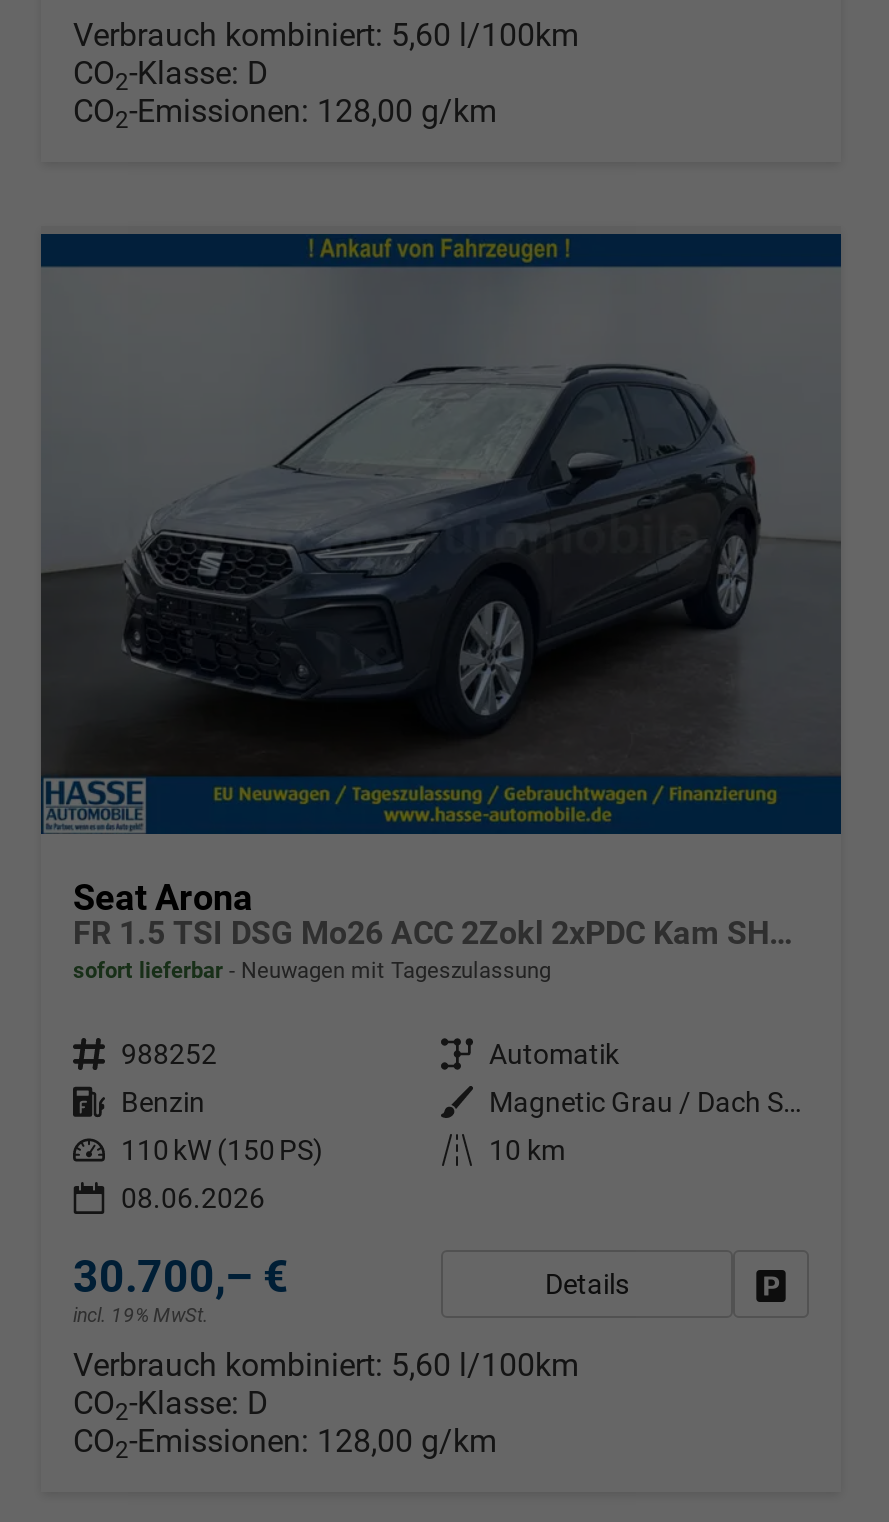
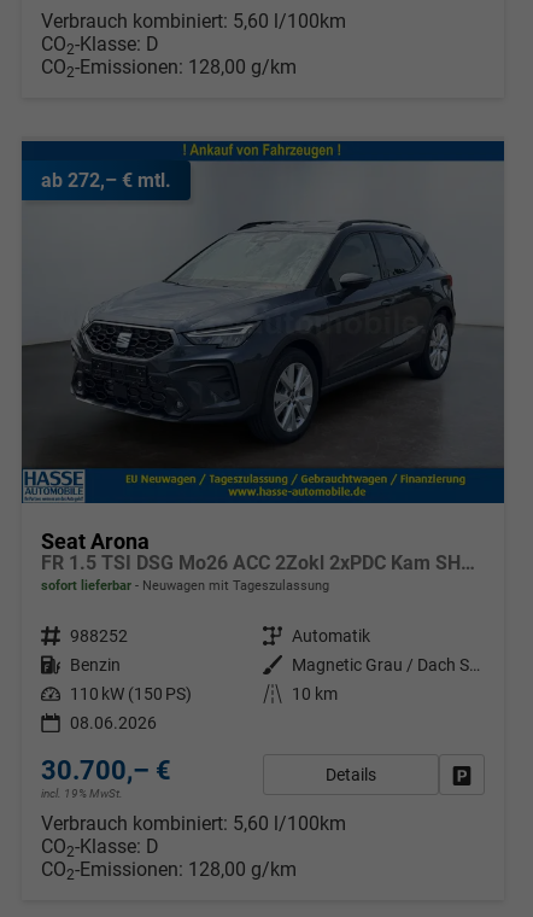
none -> [41,169,171,192] ab 272,– € mtl.

